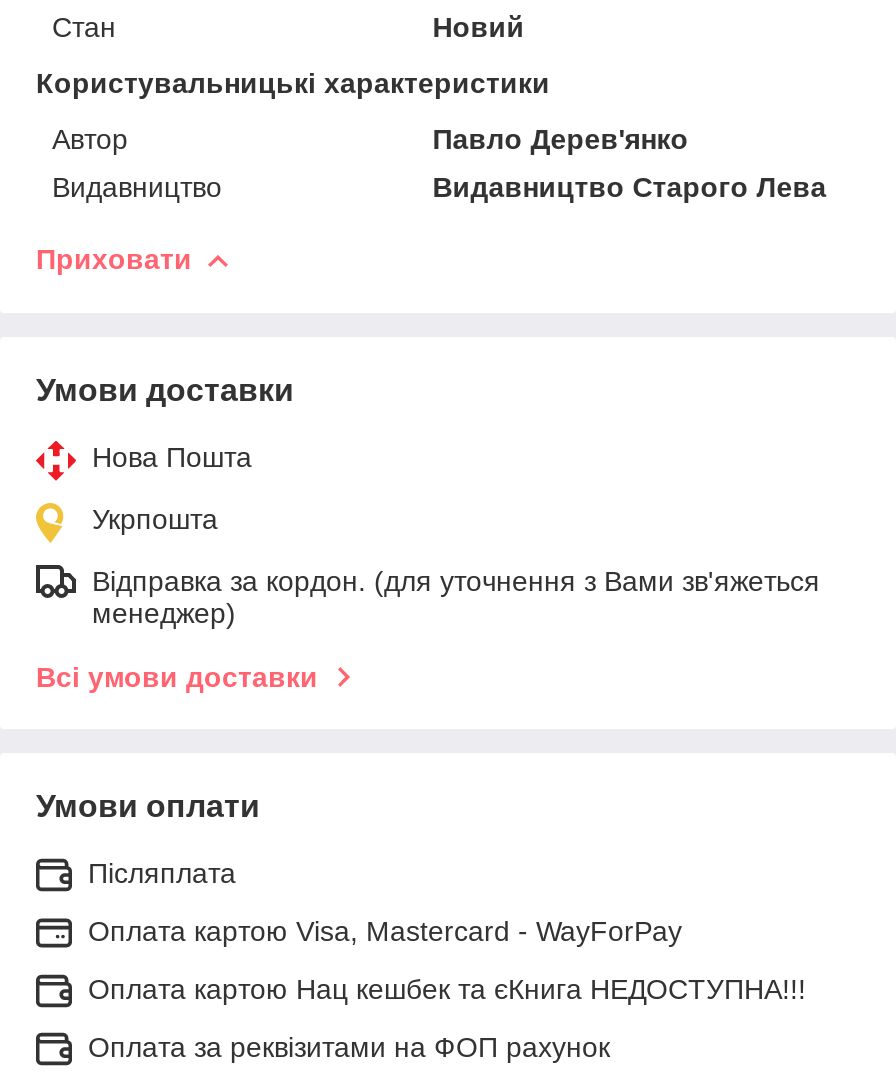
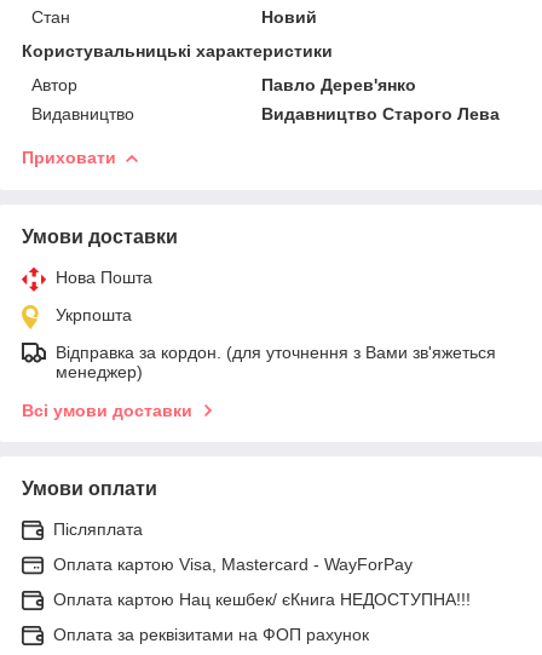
[88,973,806,1005] Оплата картою Нац кешбек та єКнига НЕДОСТУПНА!!! -> [53,589,471,609] Оплата картою Нац кешбек/ єКнига НЕДОСТУПНА!!!

